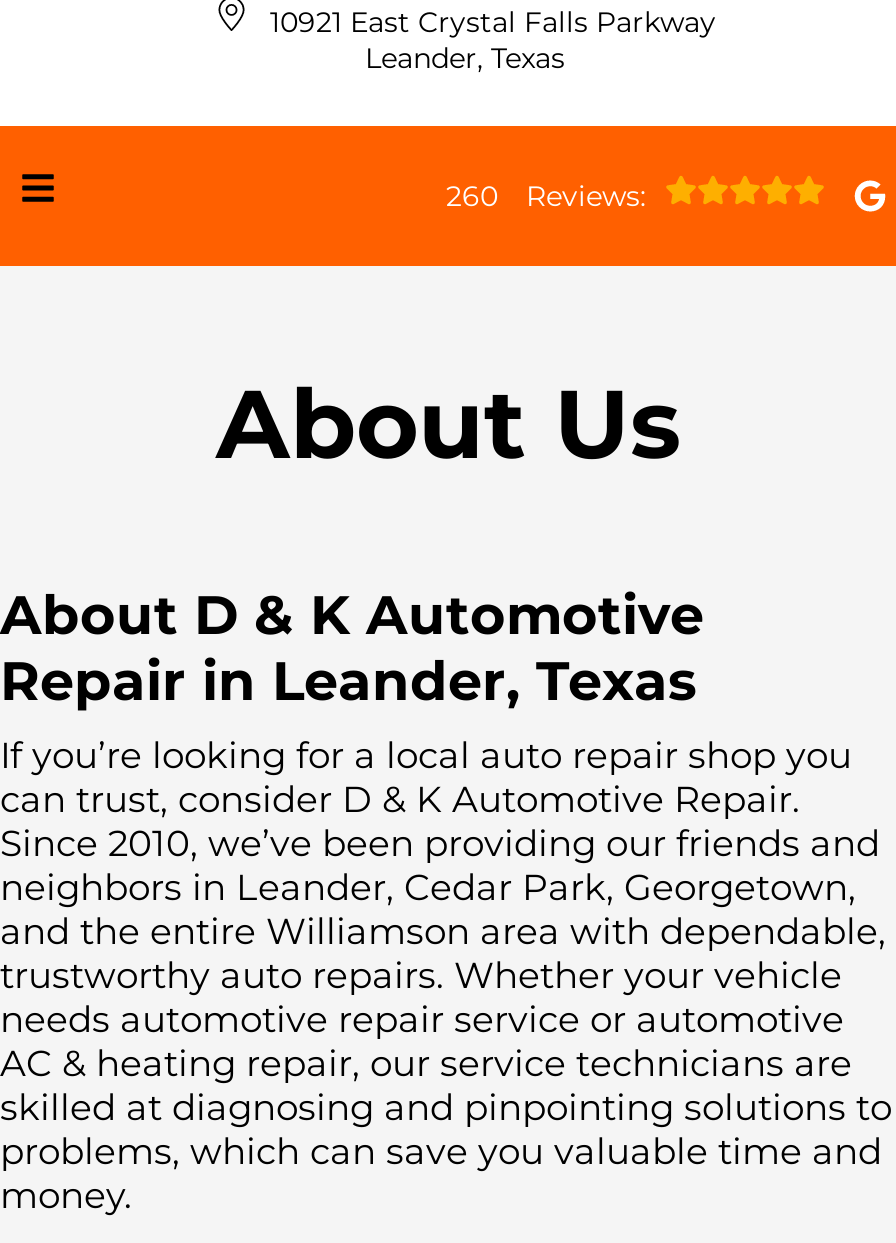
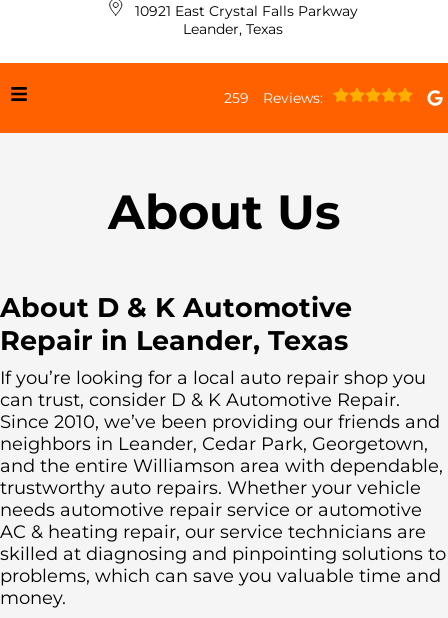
[446,178,654,214] 260 Reviews: -> [224,89,327,107] 259 Reviews:

